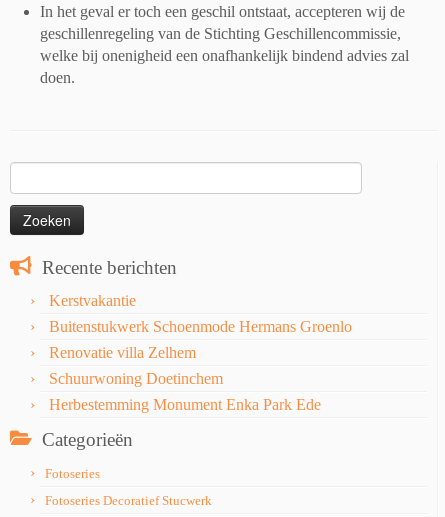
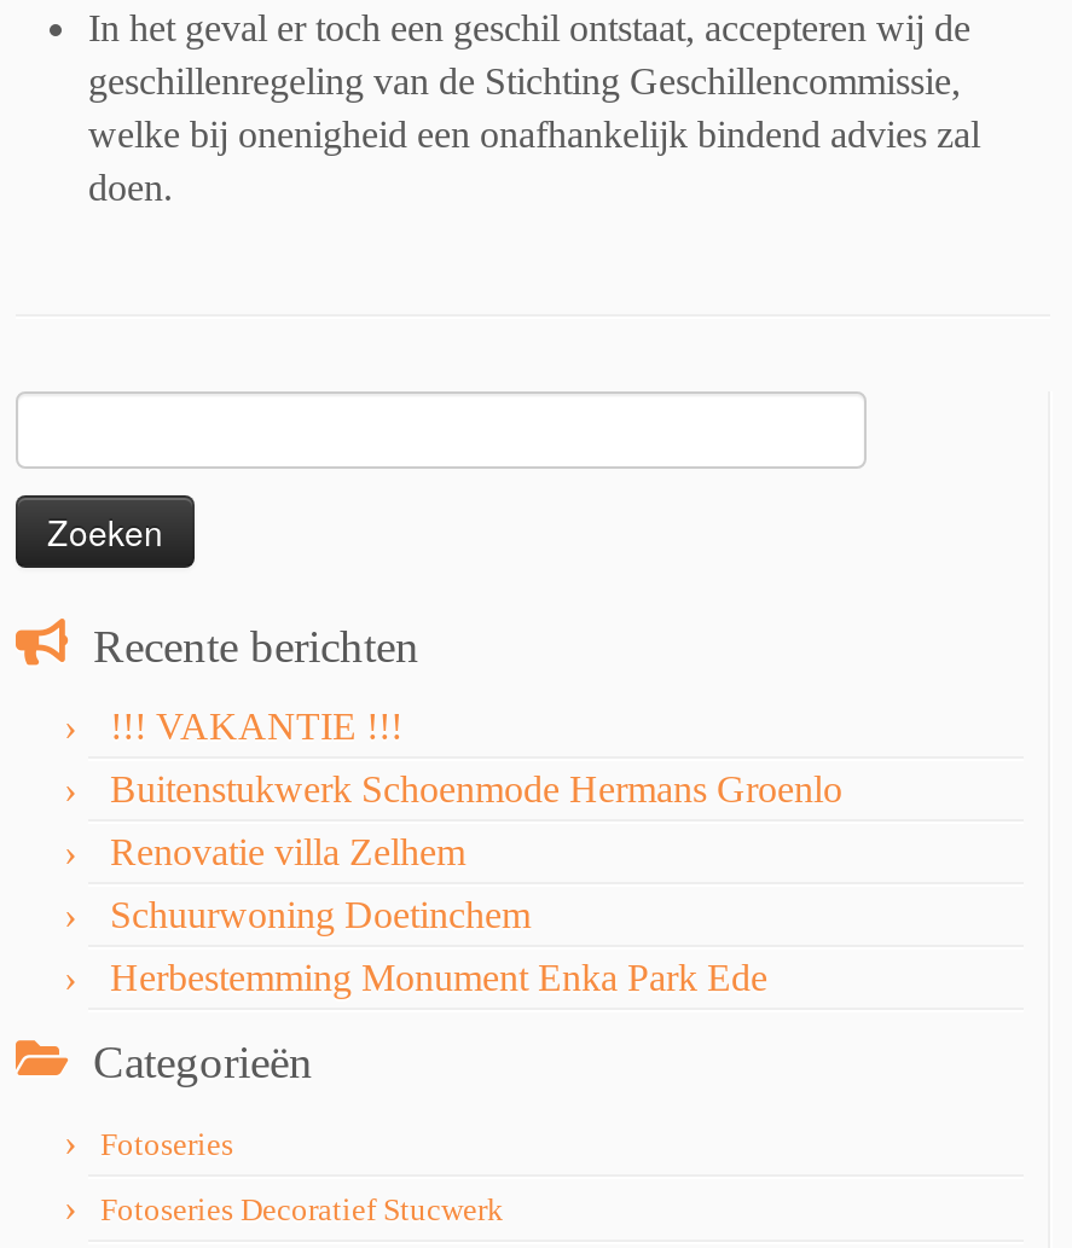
[49,292,136,309] Kerstvakantie -> [110,706,402,747] !!! VAKANTIE !!!

